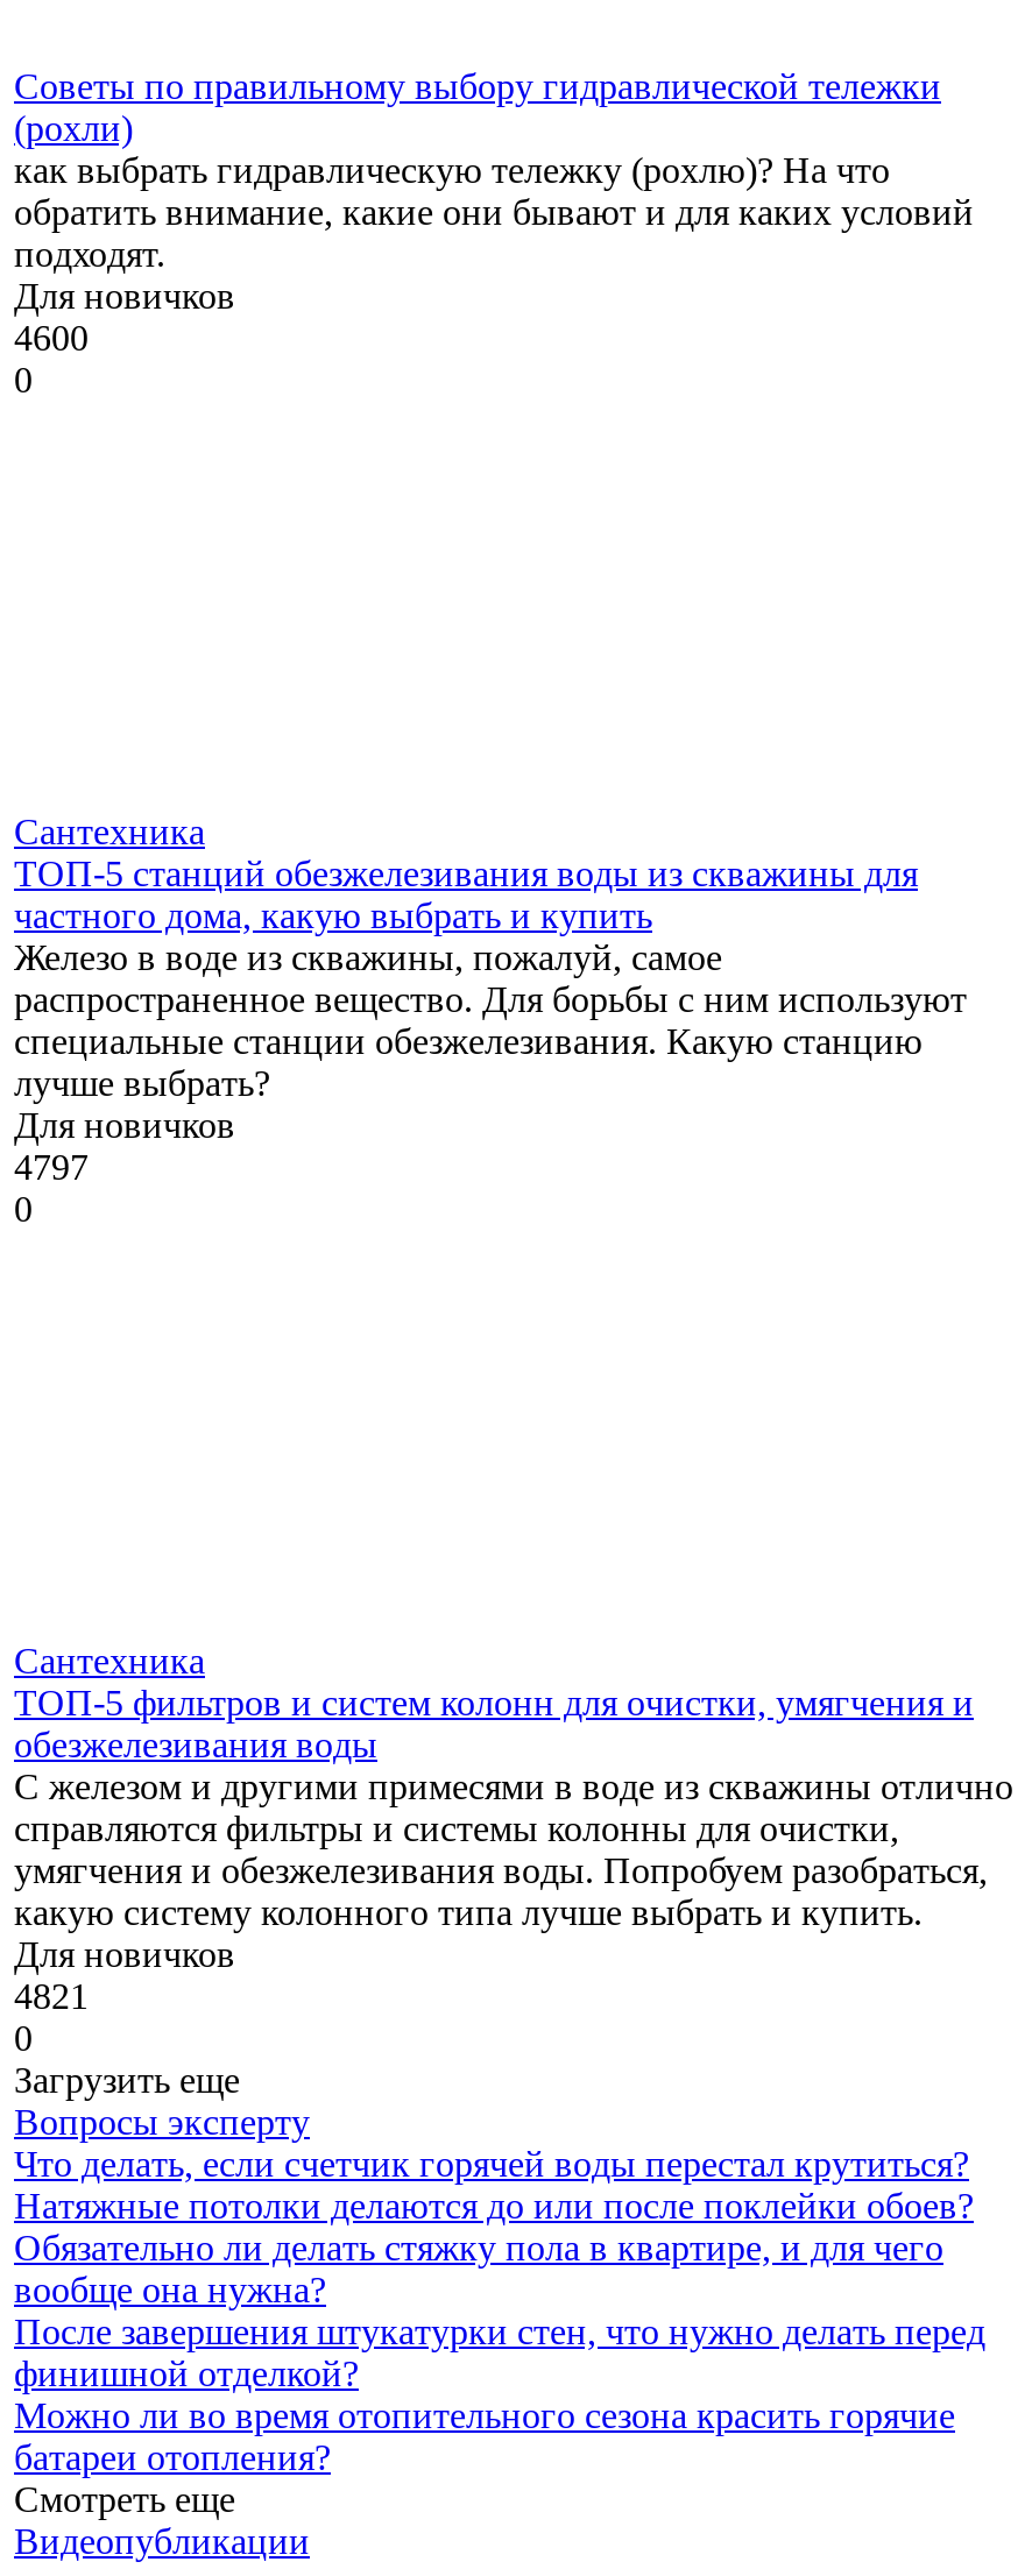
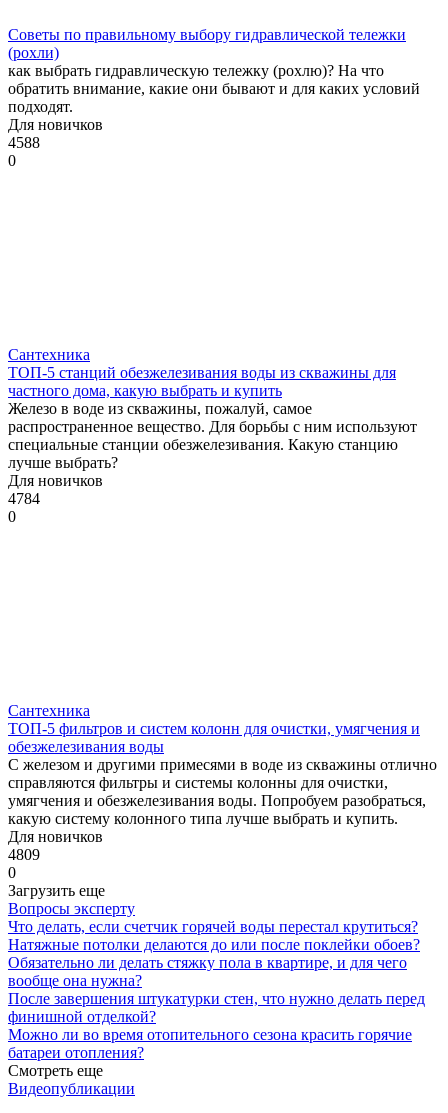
[14,317,89,357] 4600 -> [8,134,40,151] 4588
[14,1147,89,1186] 4797 -> [8,490,40,507] 4784
[14,1976,89,2015] 4821 -> [8,846,40,863] 4809

